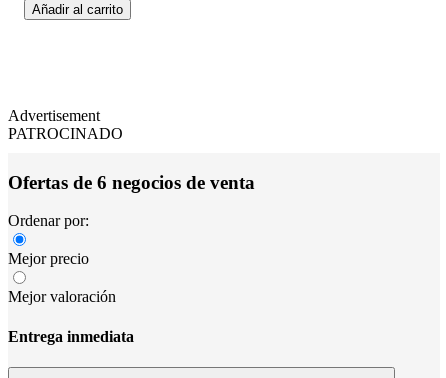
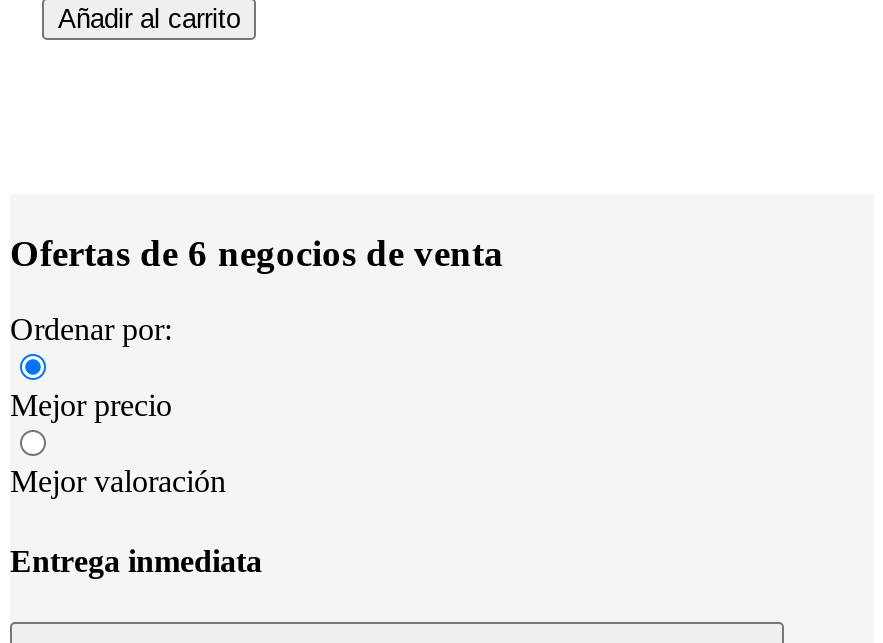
[8,107,123,142] Advertisement | PATROCINADO -> none

